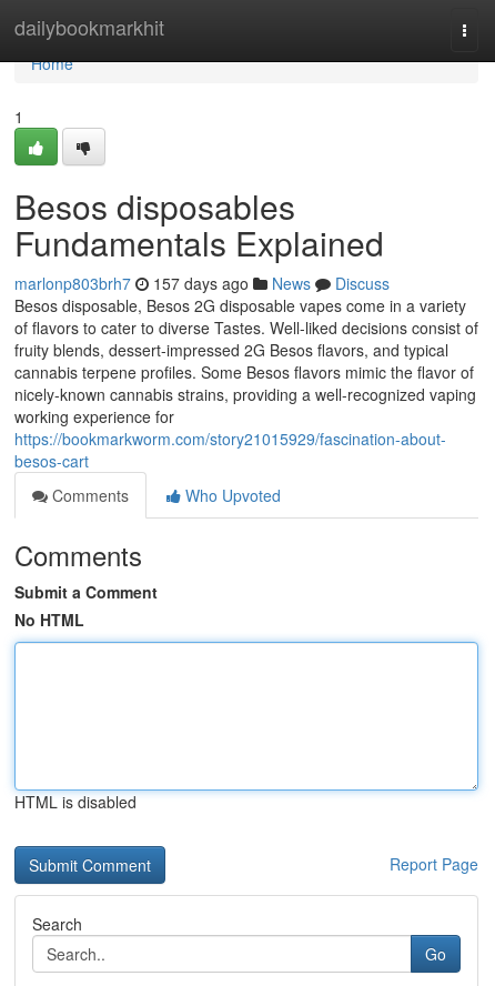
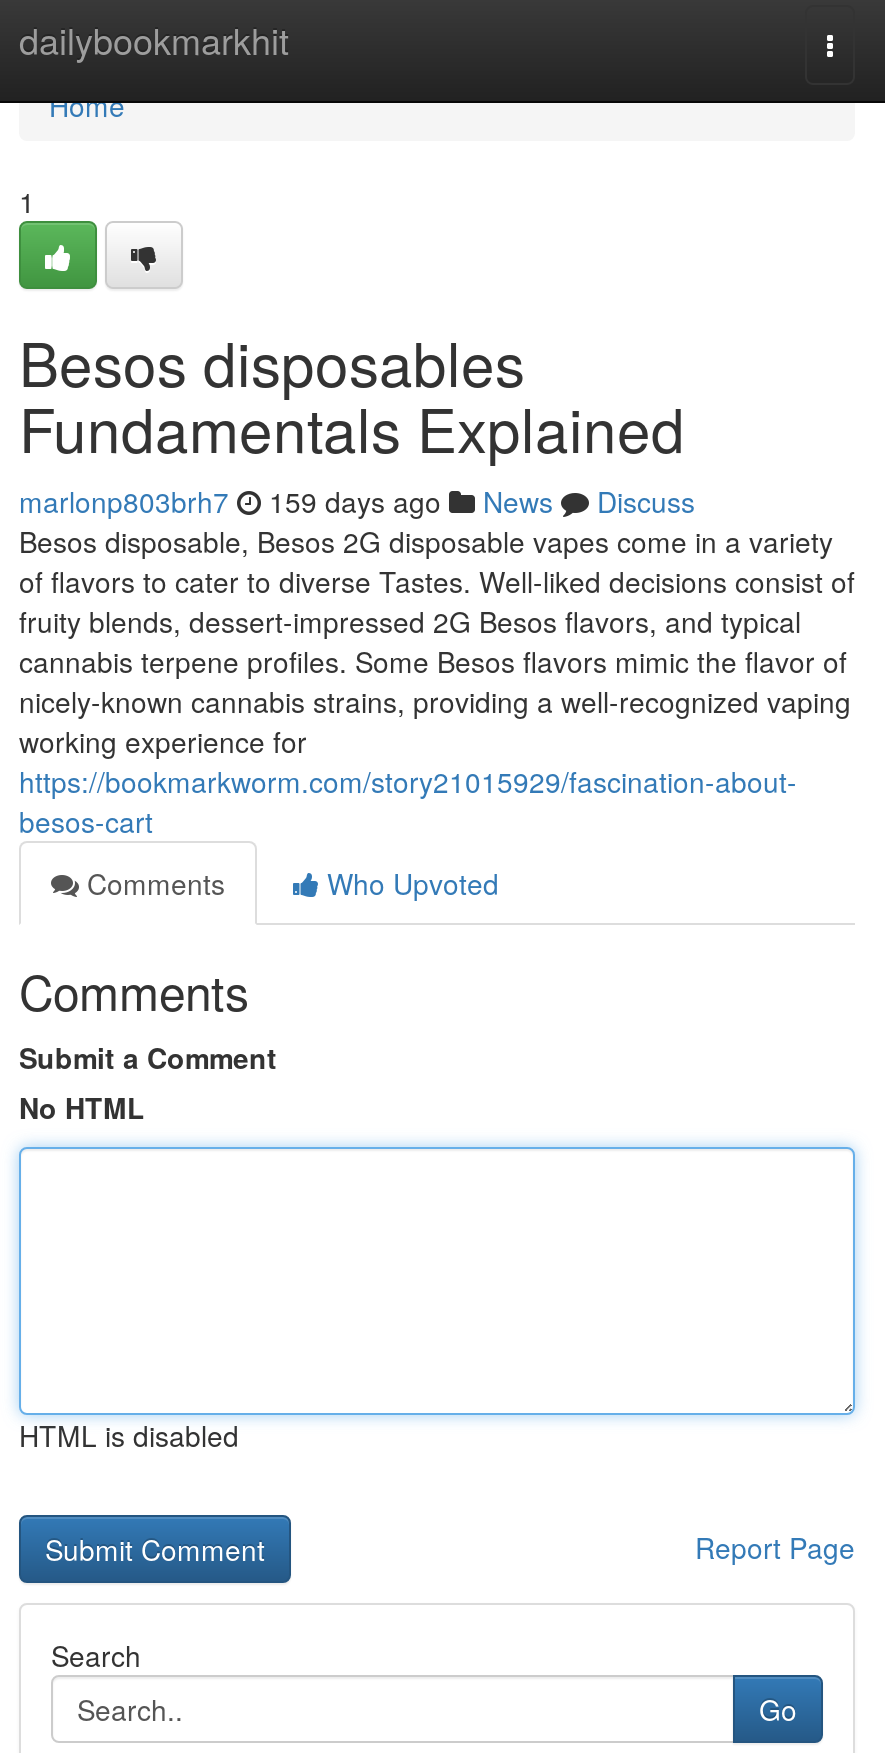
[14,272,390,294] marlonp803brh7 157 days ago News Discuss -> [19,481,695,521] marlonp803brh7 159 days ago News Discuss

